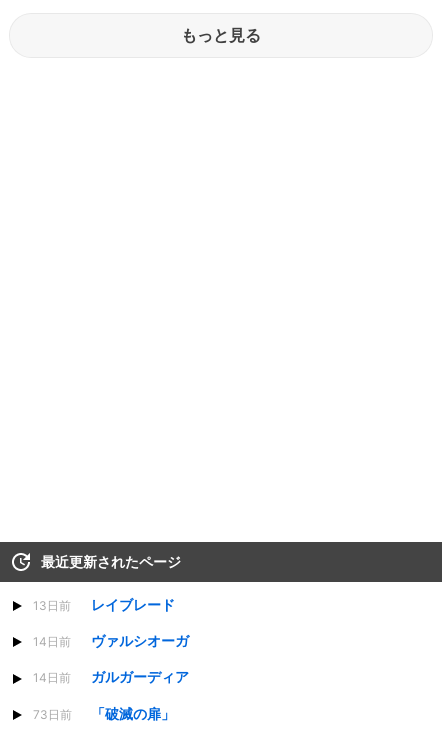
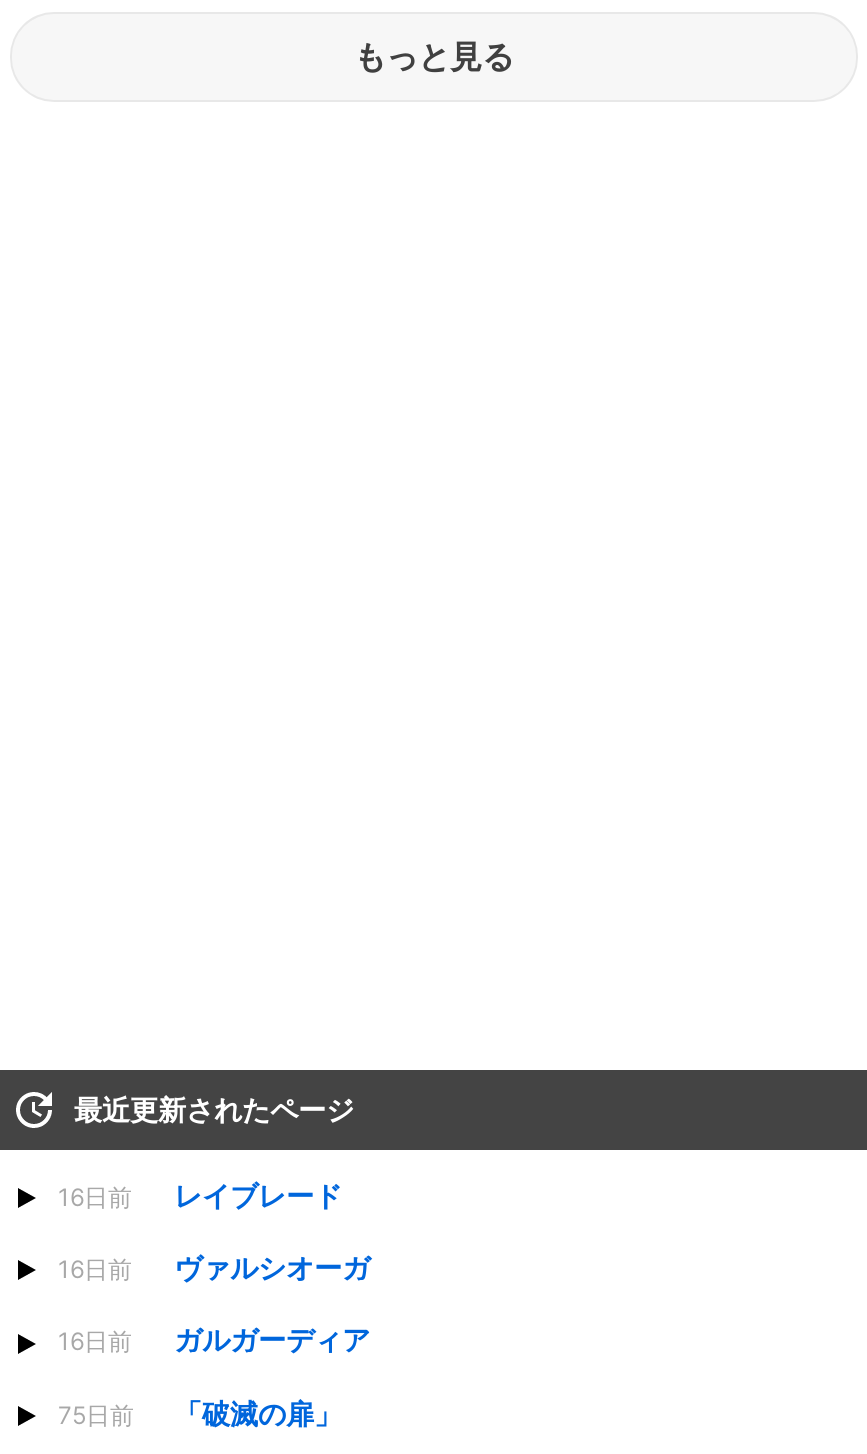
[33,596,175,613] 13日前 レイブレード -> [58,1178,342,1212] 16日前 レイブレード
[33,632,189,649] 14日前 ヴァルシオーガ -> [58,1250,370,1284] 16日前 ヴァルシオーガ
[33,668,189,685] 14日前 ガルガーディア -> [58,1323,370,1357] 16日前 ガルガーディア
[33,707,72,722] 73日前 -> [58,1399,134,1429] 75日前

